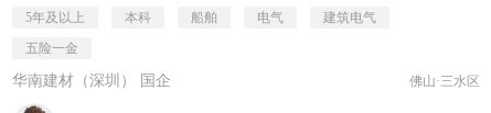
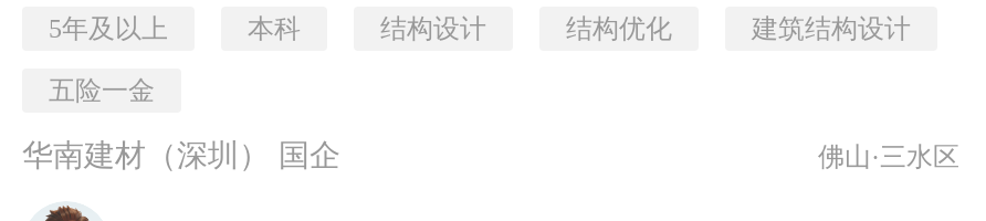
[191,10,376,25] 船舶 | 电气 | 建筑电气 -> [380,13,911,44] 结构设计 | 结构优化 | 建筑结构设计

